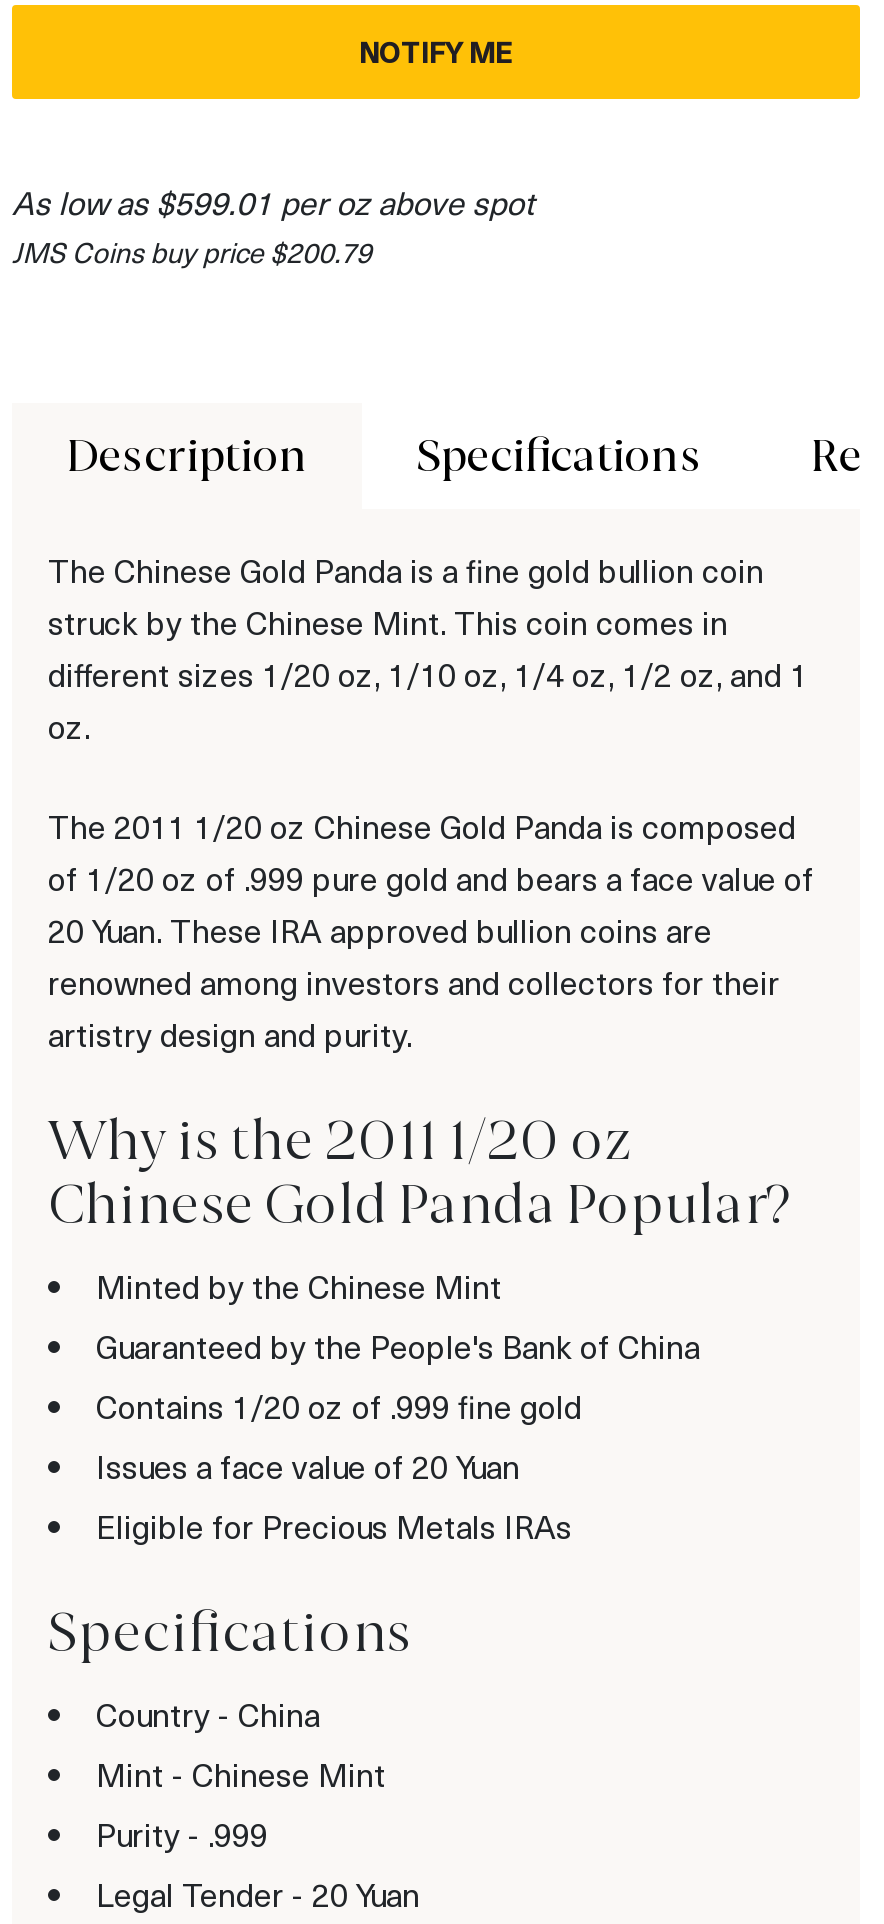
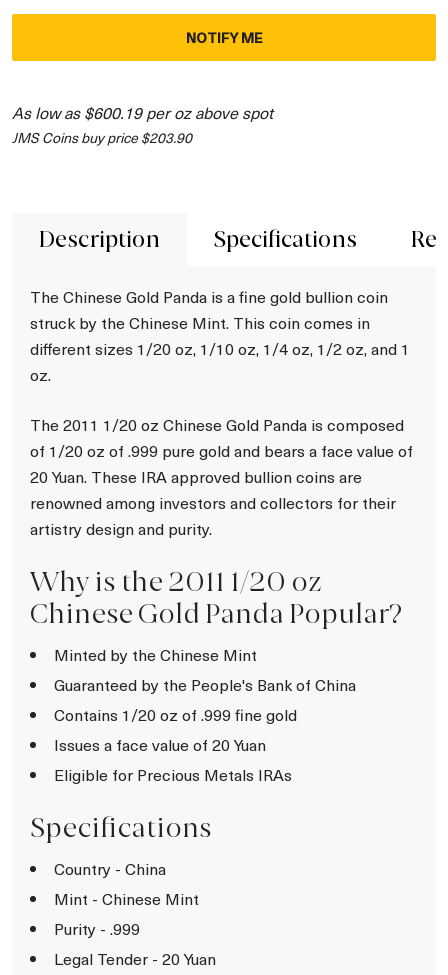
[12,180,534,222] As low as $599.01 per oz above spot -> [12,102,273,123] As low as $600.19 per oz above spot
[12,232,372,270] JMS Coins buy price $200.79 -> [12,128,192,147] JMS Coins buy price $203.90

